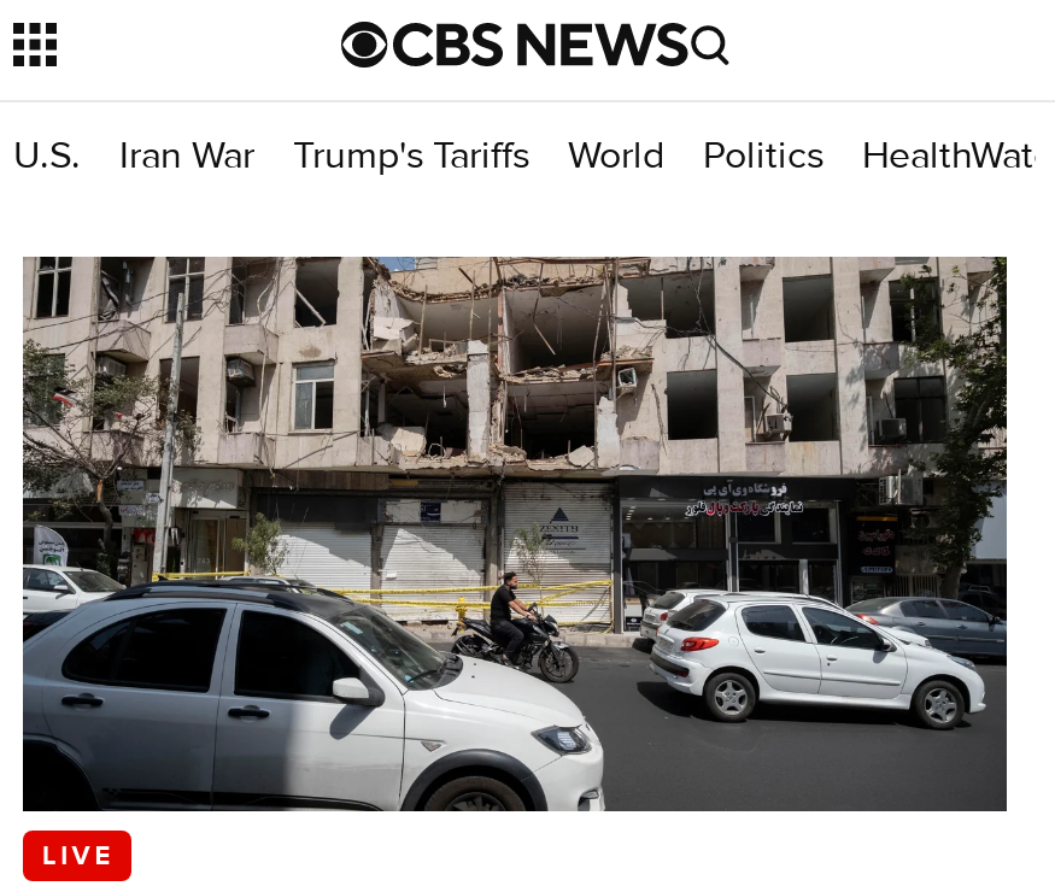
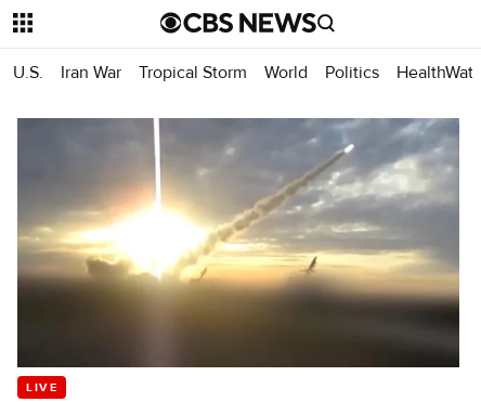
[293,130,529,178] Trump's Tariffs -> [139,61,247,83] Tropical Storm
[20,254,1009,811] [image] -> [16,117,460,368] [image]

